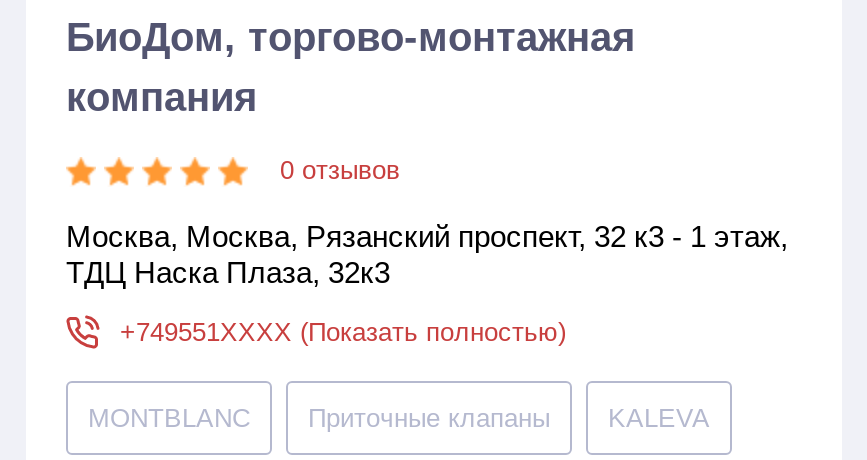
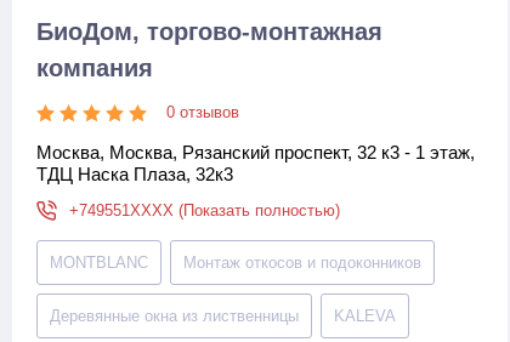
[308,403,550,433] Приточные клапаны -> [50,253,421,325] Монтаж откосов и подоконников | Деревянные окна из лиственницы

